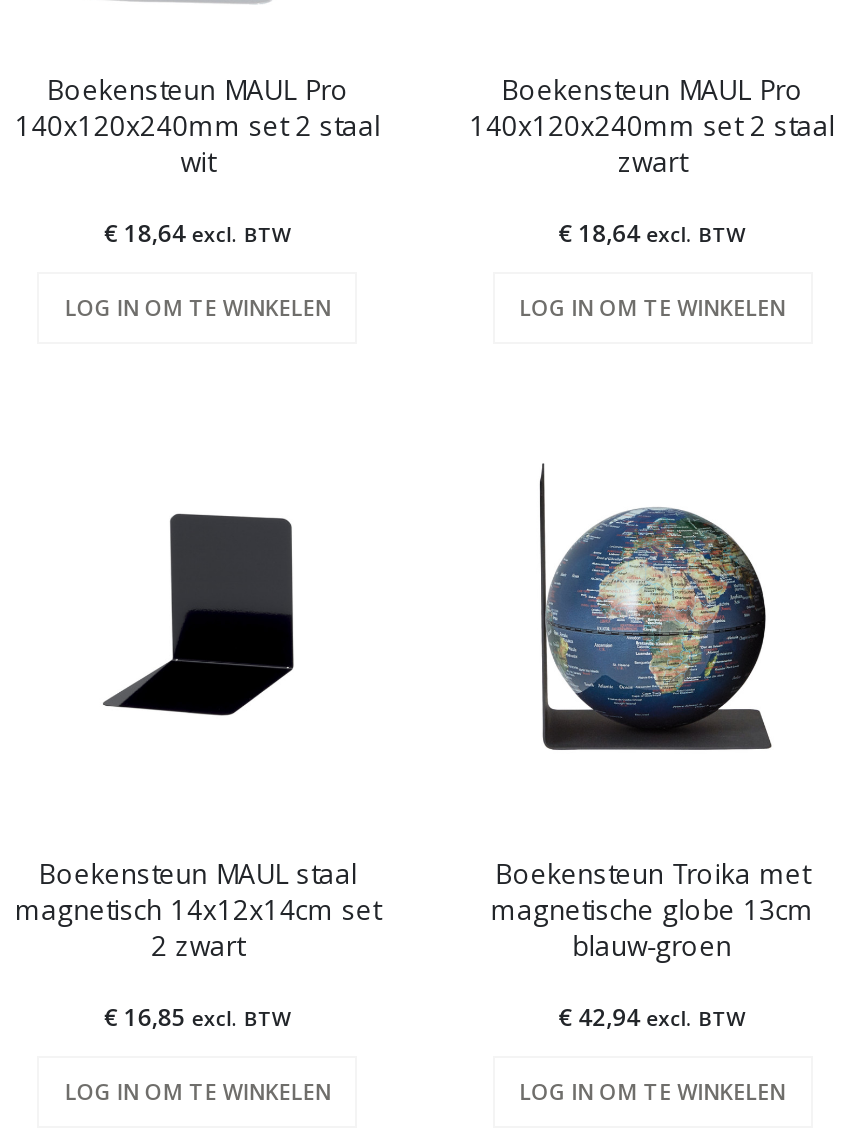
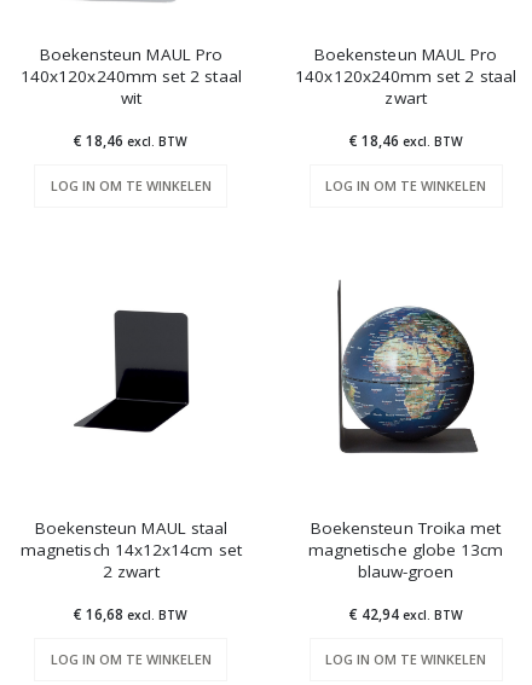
[104,217,292,249] € 18,64 excl. BTW -> [74,131,188,150] € 18,46 excl. BTW
[558,217,746,249] € 18,64 excl. BTW -> [349,131,463,150] € 18,46 excl. BTW
[104,1000,292,1032] € 16,85 excl. BTW -> [74,604,188,623] € 16,68 excl. BTW

